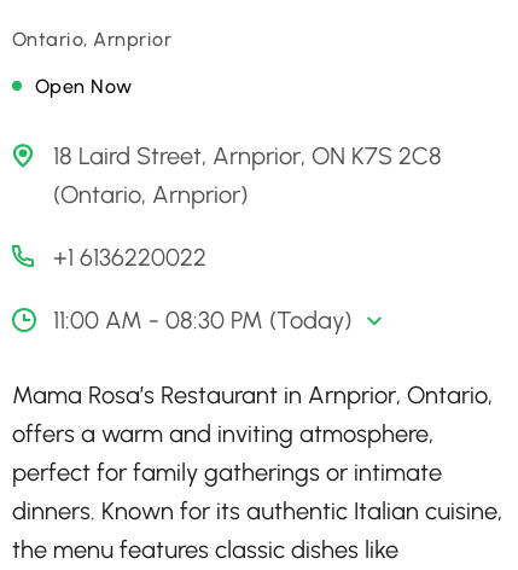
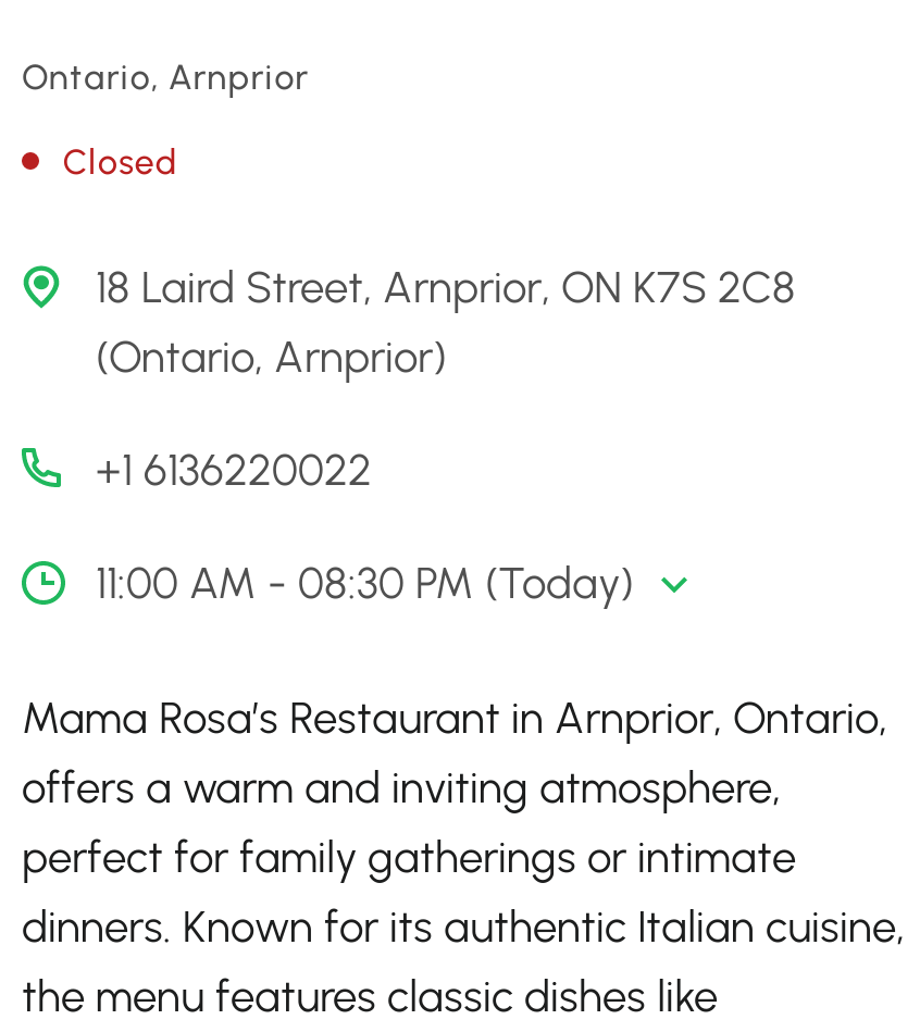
[35,75,133,98] Open Now -> [63,141,178,183] Closed

